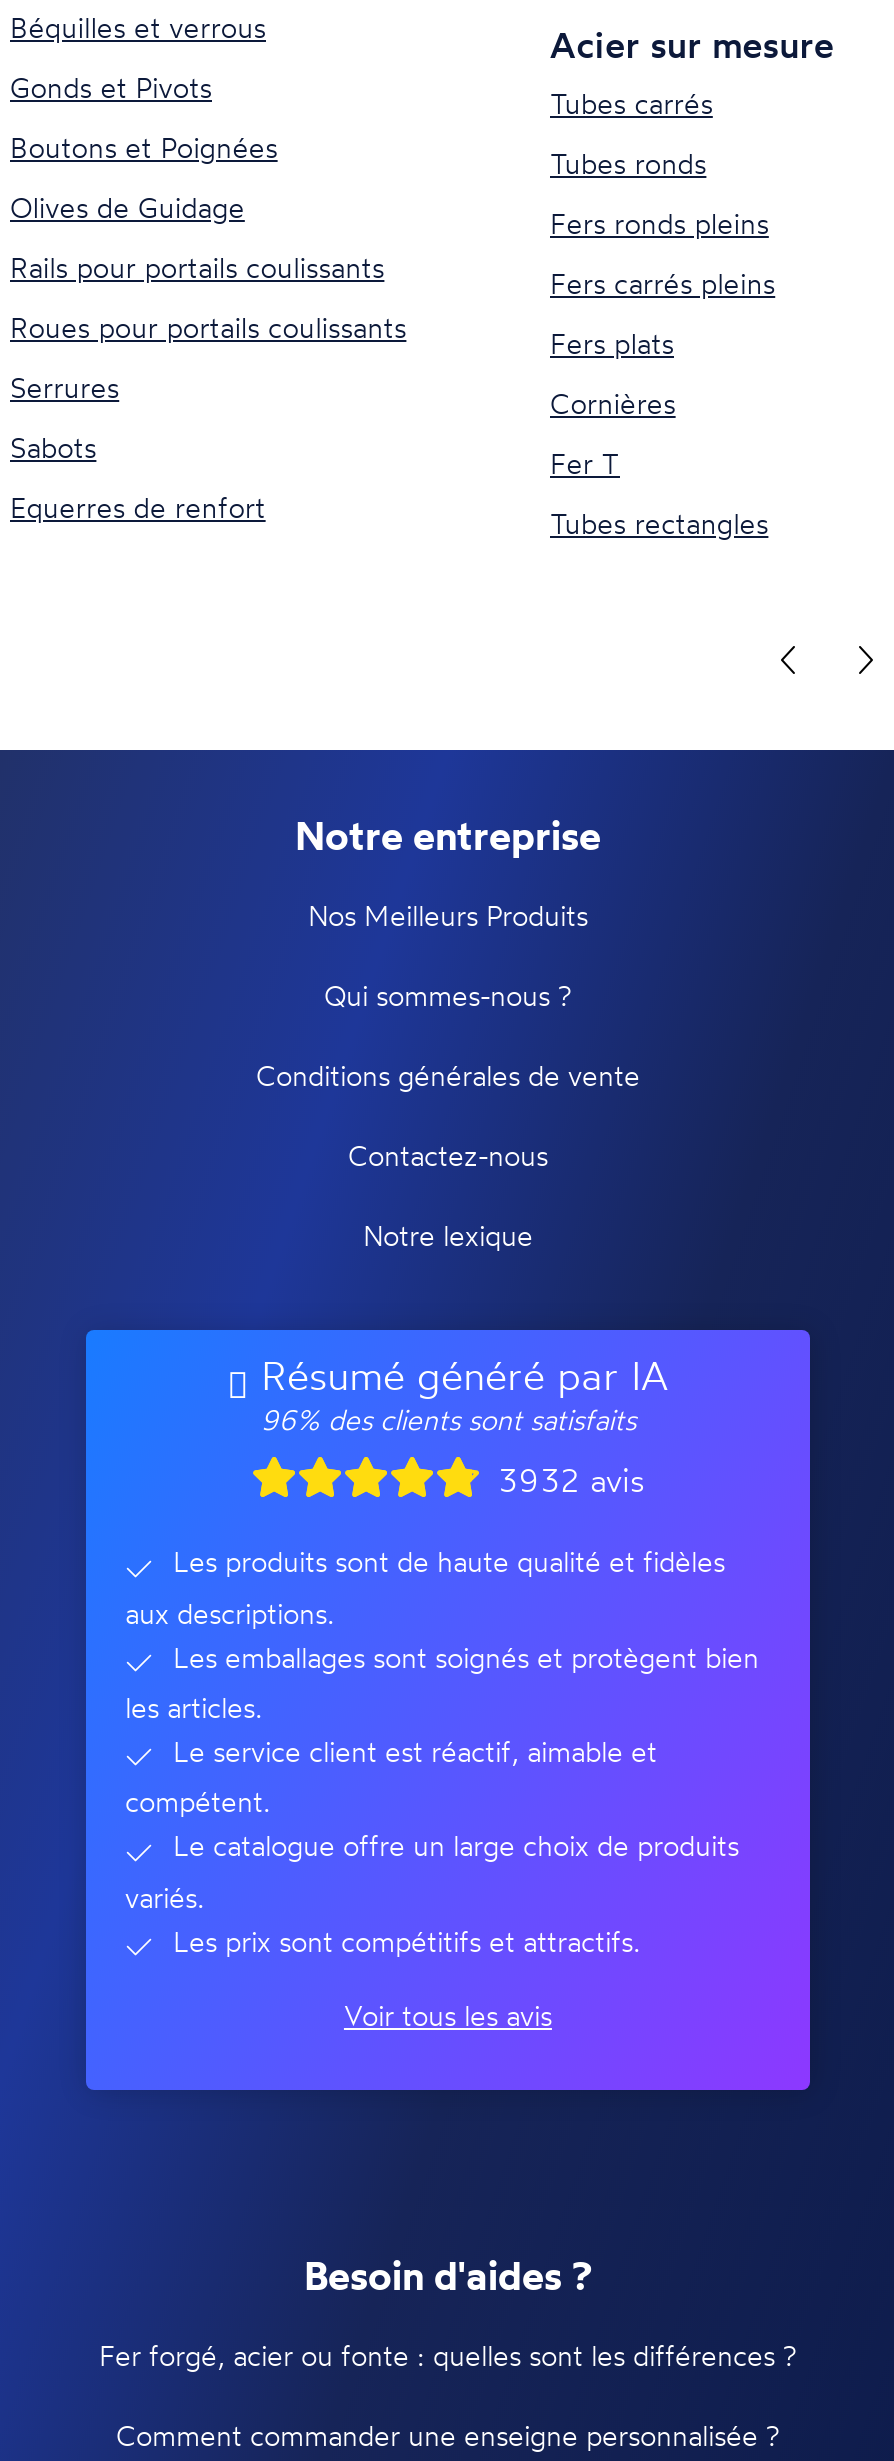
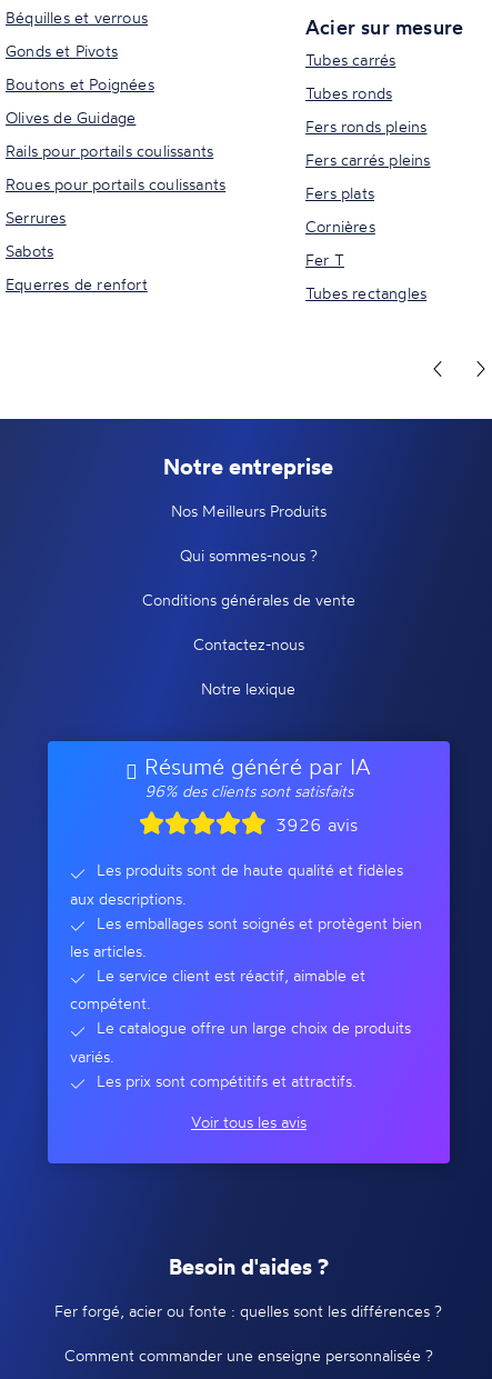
[498,1461,644,1501] 3932 avis -> [276,814,358,836] 3926 avis

